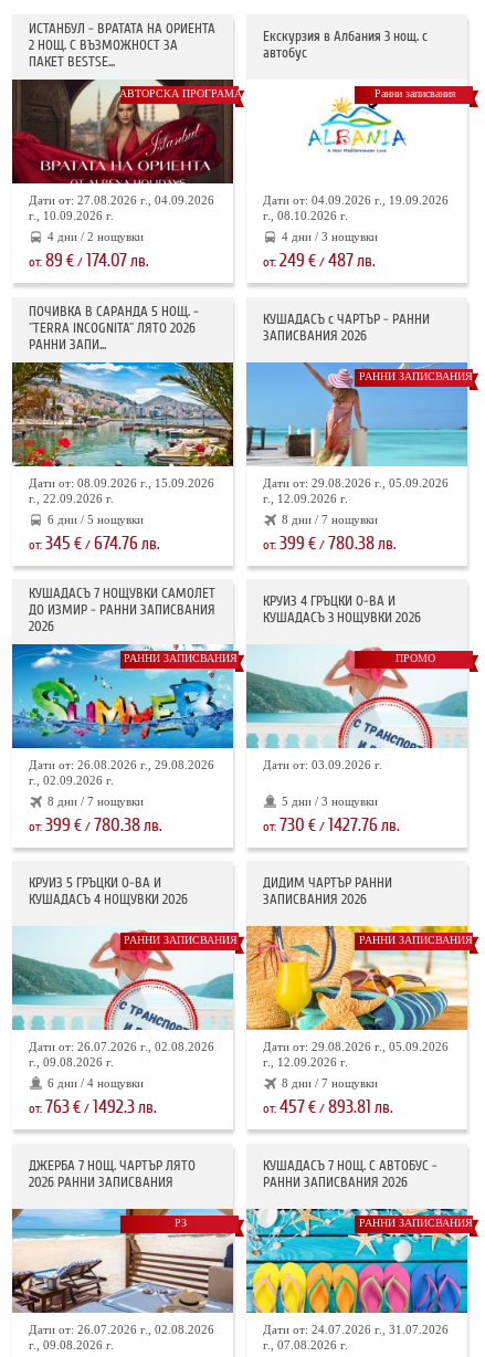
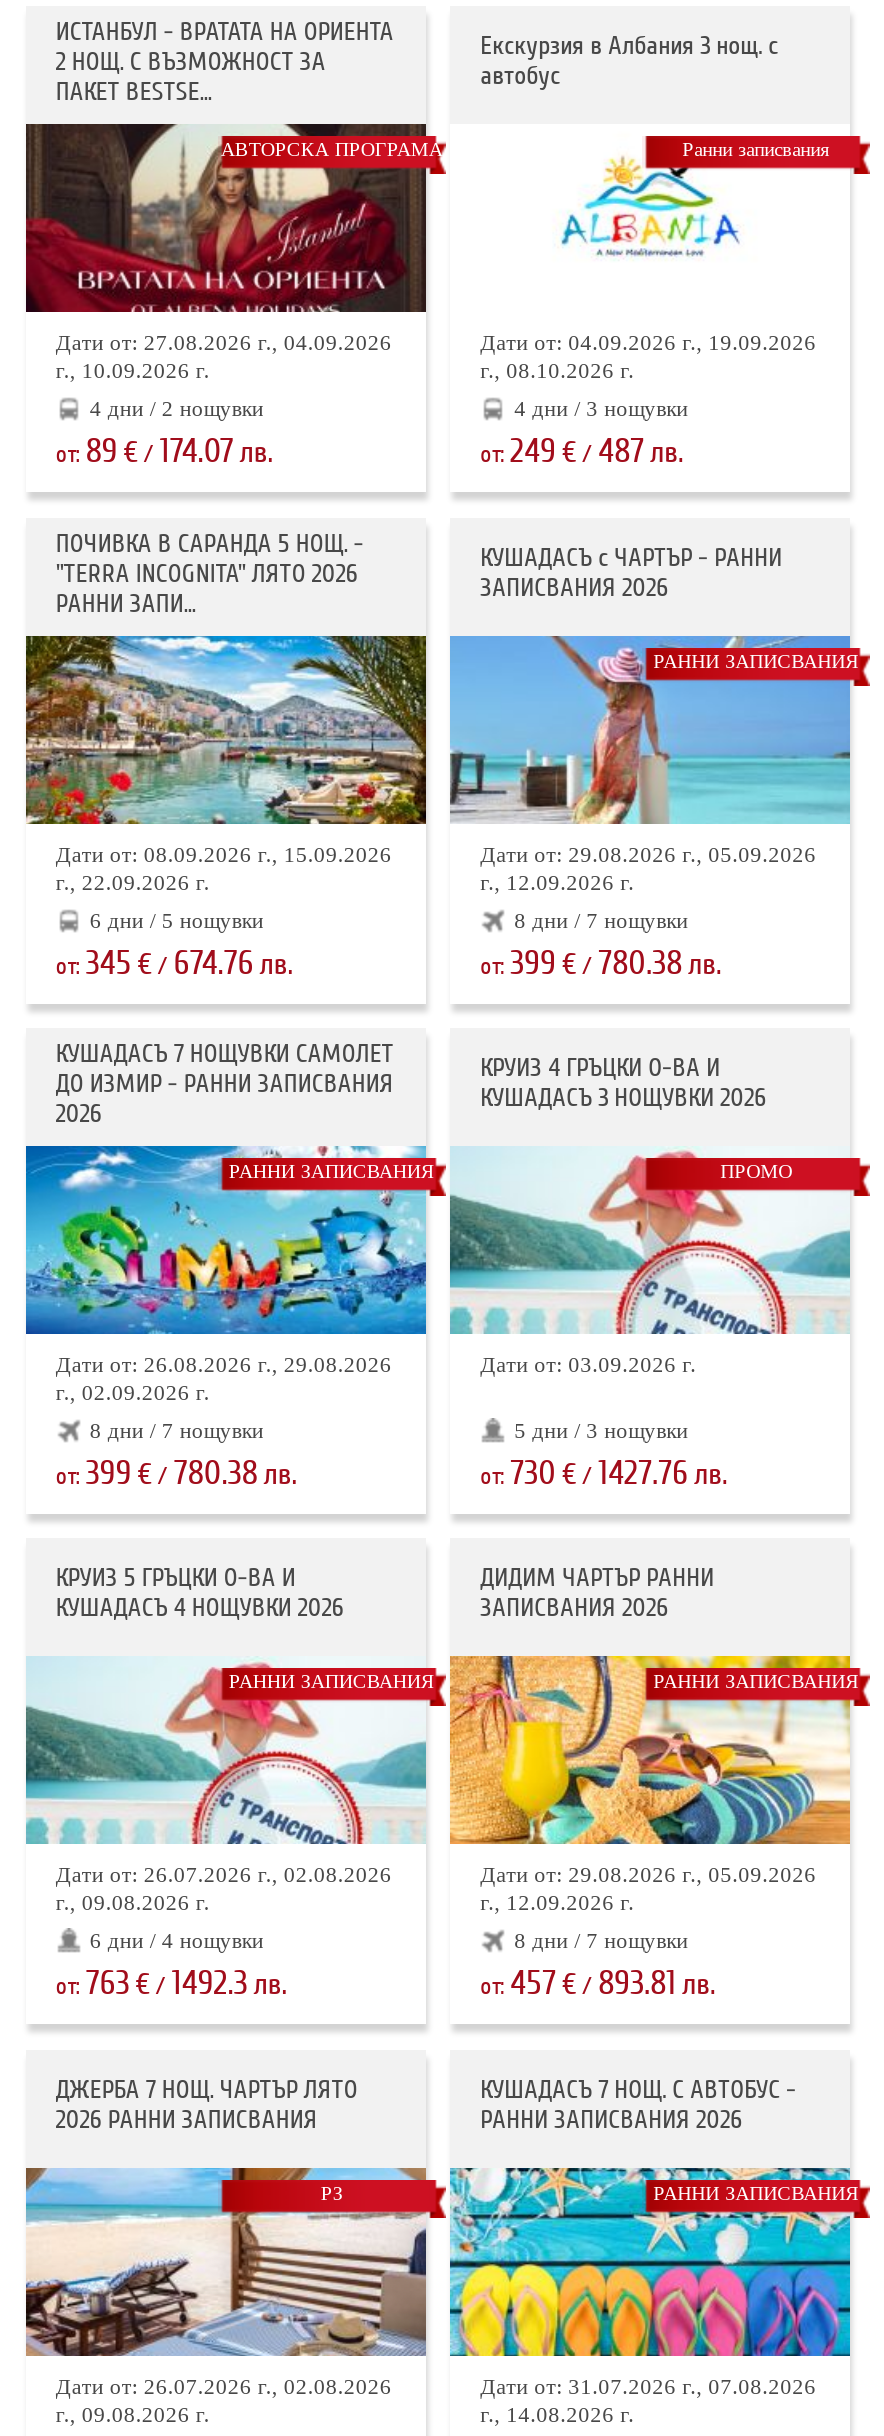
[263,1322,449,1336] Дати от: 24.07.2026 г., 31.07.2026 -> [480,2373,816,2397] Дати от: 31.07.2026 г., 07.08.2026
[263,1338,348,1351] г., 07.08.2026 г. -> [480,2401,634,2425] г., 14.08.2026 г.

